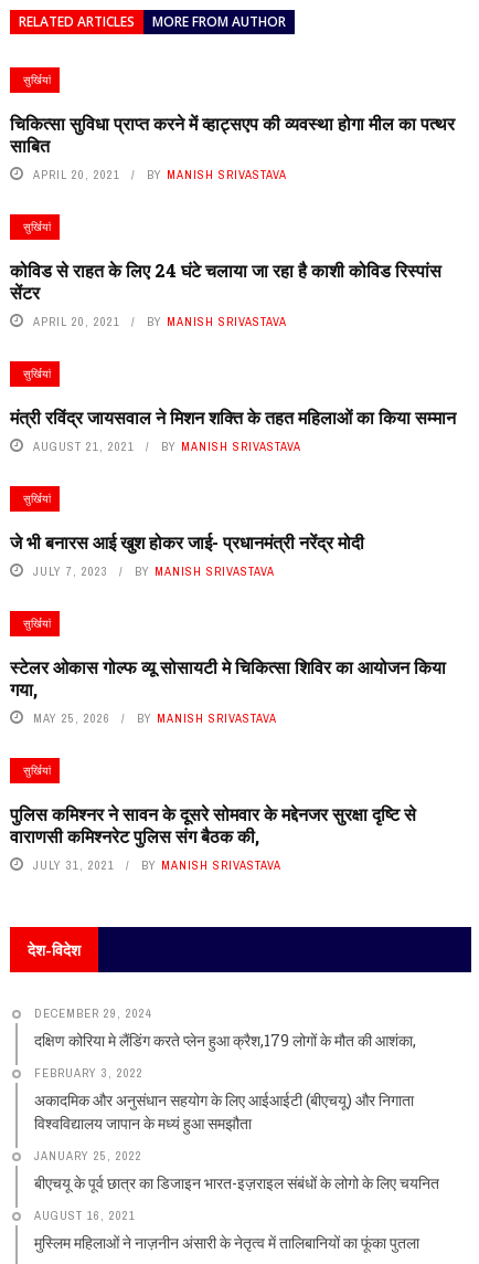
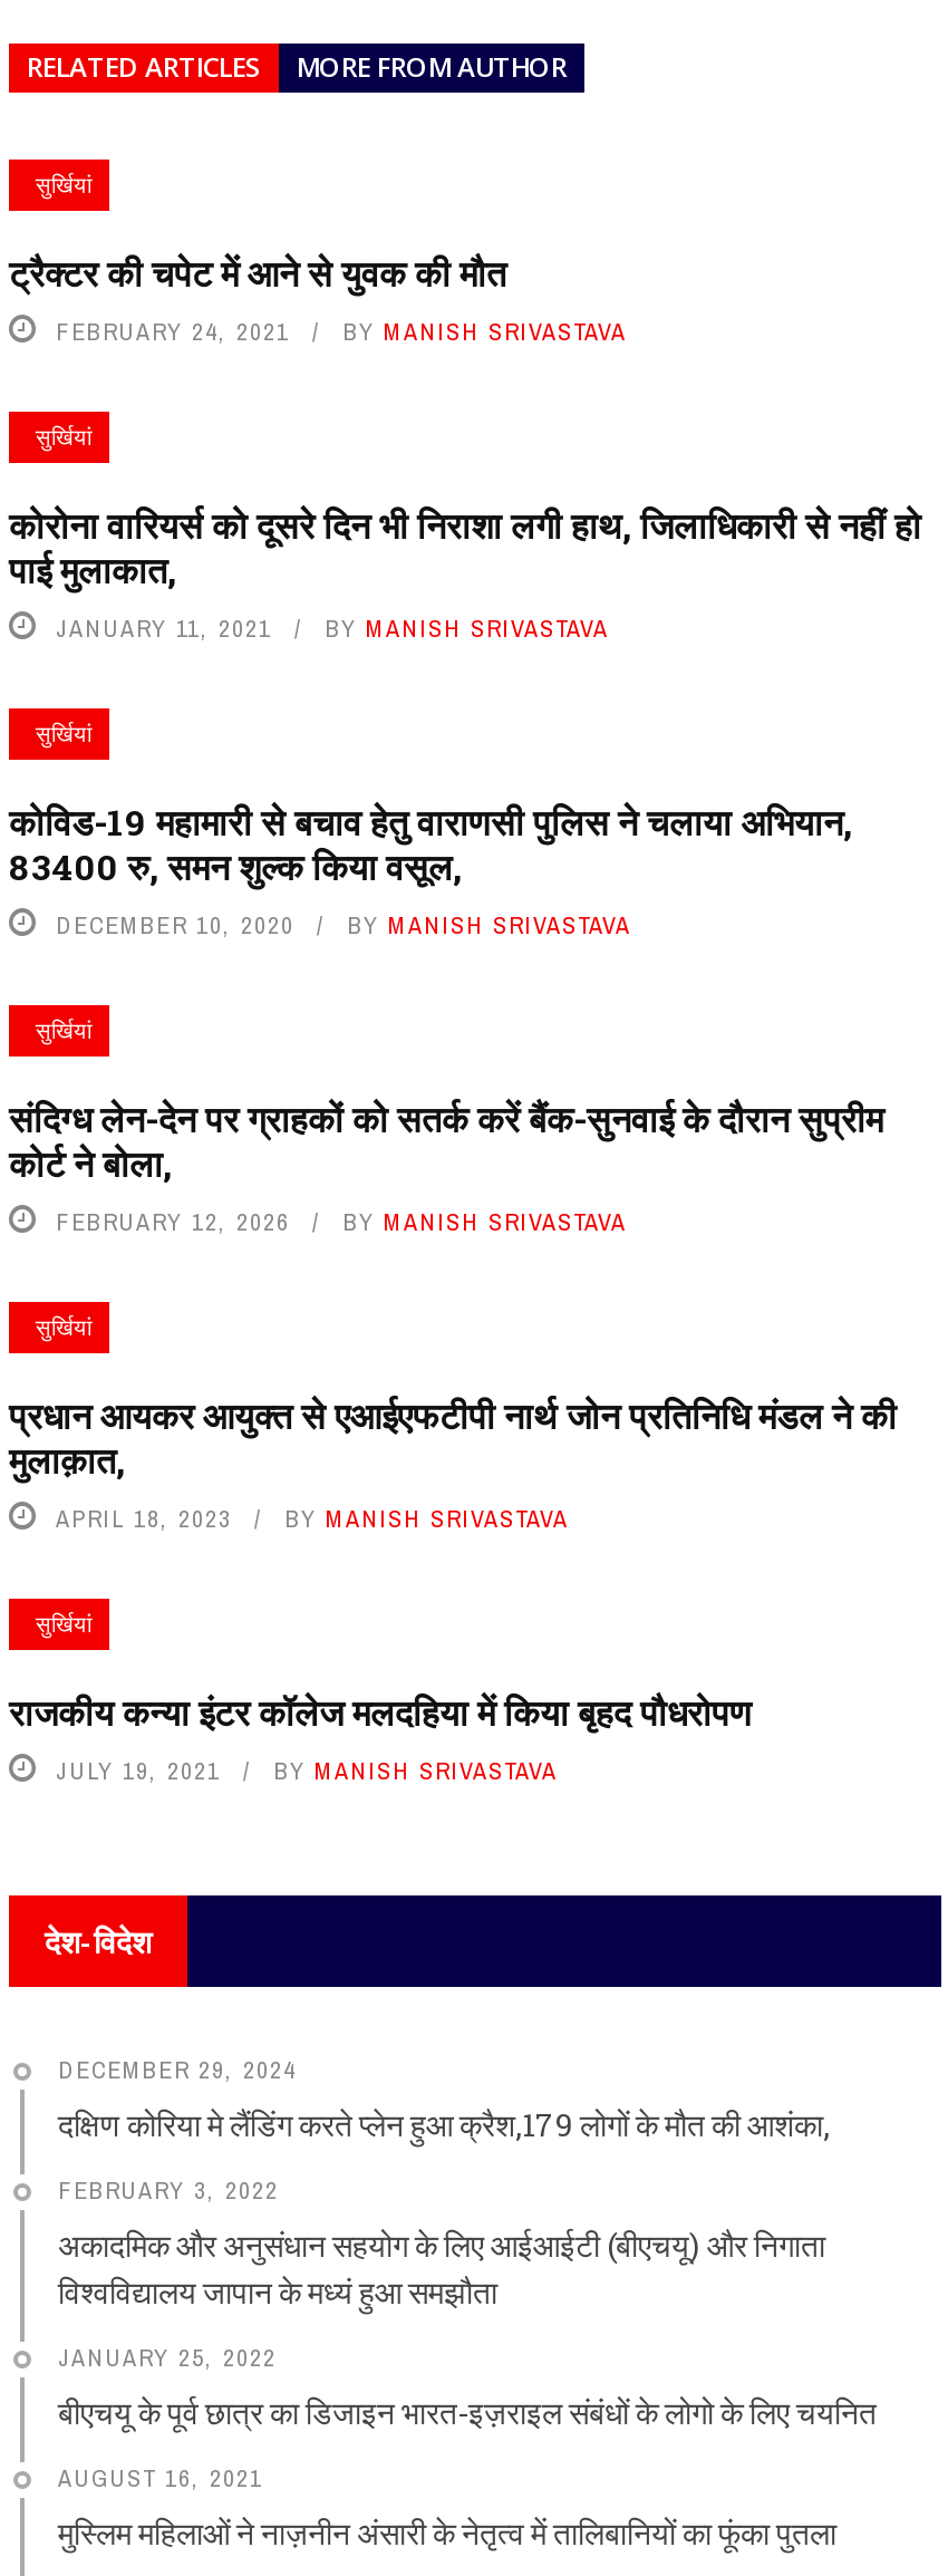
[10,112,455,183] चिकित्सा सुविधा प्राप्त करने में व्हाट्सएप की व्यवस्था होगा मील का पत्थर | साबित | APRIL 20, 2021 -> [9,249,506,347] ट्रैक्टर की चपेट में आने से युवक की मौत | FEBRUARY 24, 2021
moved [23,167,287,234] -> [36,316,627,452]: BY MANISH SRIVASTAVA | सुर्खियां
[10,259,441,329] कोविड से राहत के लिए 24 घंटे चलाया जा रहा है काशी कोविड रिस्पांस | सेंटर | APRIL 20, 2021 -> [9,501,921,644] कोरोना वारियर्स को दूसरे दिन भी निराशा लगी हाथ, जिलाधिकारी से नहीं हो | पाई मुलाकात, | JANUARY 11, 2021
moved [23,314,287,381] -> [36,613,609,749]: BY MANISH SRIVASTAVA | सुर्खियां
[10,406,456,454] मंत्री रविंद्र जायसवाल ने मिशन शक्ति के तहत महिलाओं का किया सम्मान | AUGUST 21, 2021 -> [9,798,852,941] कोविड-19 महामारी से बचाव हेतु वाराणसी पुलिस ने चलाया अभियान, | 83400 रु, समन शुल्क किया वसूल, | DECEMBER 10, 2020
[10,531,364,579] जे भी बनारस आई खुश होकर जाई- प्रधानमंत्री नरेंद्र मोदी | JULY 7, 2023 -> [9,1095,883,1238] संदिग्ध लेन-देन पर ग्राहकों को सतर्क करें बैंक-सुनवाई के दौरान सुप्रीम | कोर्ट ने बोला, | FEBRUARY 12, 2026
moved [23,564,275,631] -> [36,1206,627,1343]: BY MANISH SRIVASTAVA | सुर्खियां
[10,655,446,726] स्टेलर ओकास गोल्फ व्यू सोसायटी मे चिकित्सा शिविर का आयोजन किया | गया, | MAY 25, 2026 -> [9,1392,897,1534] प्रधान आयकर आयुक्त से एआईएफटीपी नार्थ जोन प्रतिनिधि मंडल ने की | मुलाक़ात, | APRIL 18, 2023
moved [23,711,277,778] -> [36,1503,569,1639]: BY MANISH SRIVASTAVA | सुर्खियां
[10,802,416,873] पुलिस कमिश्नर ने सावन के दूसरे सोमवार के मद्देनजर सुरक्षा दृष्टि से | वाराणसी कमिश्नरेट पुलिस संग बैठक की, | JULY 31, 2021 -> [9,1688,752,1787] राजकीय कन्या इंटर कॉलेज मलदहिया में किया बृहद पौधरोपण | JULY 19, 2021

